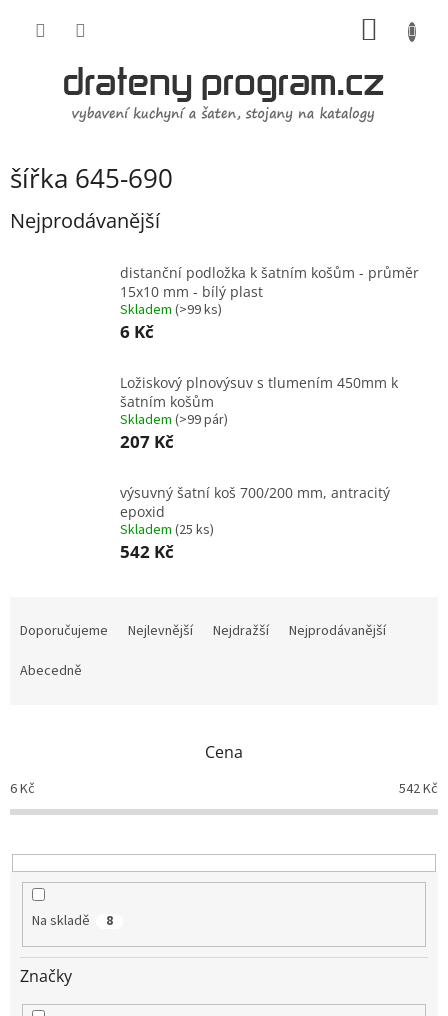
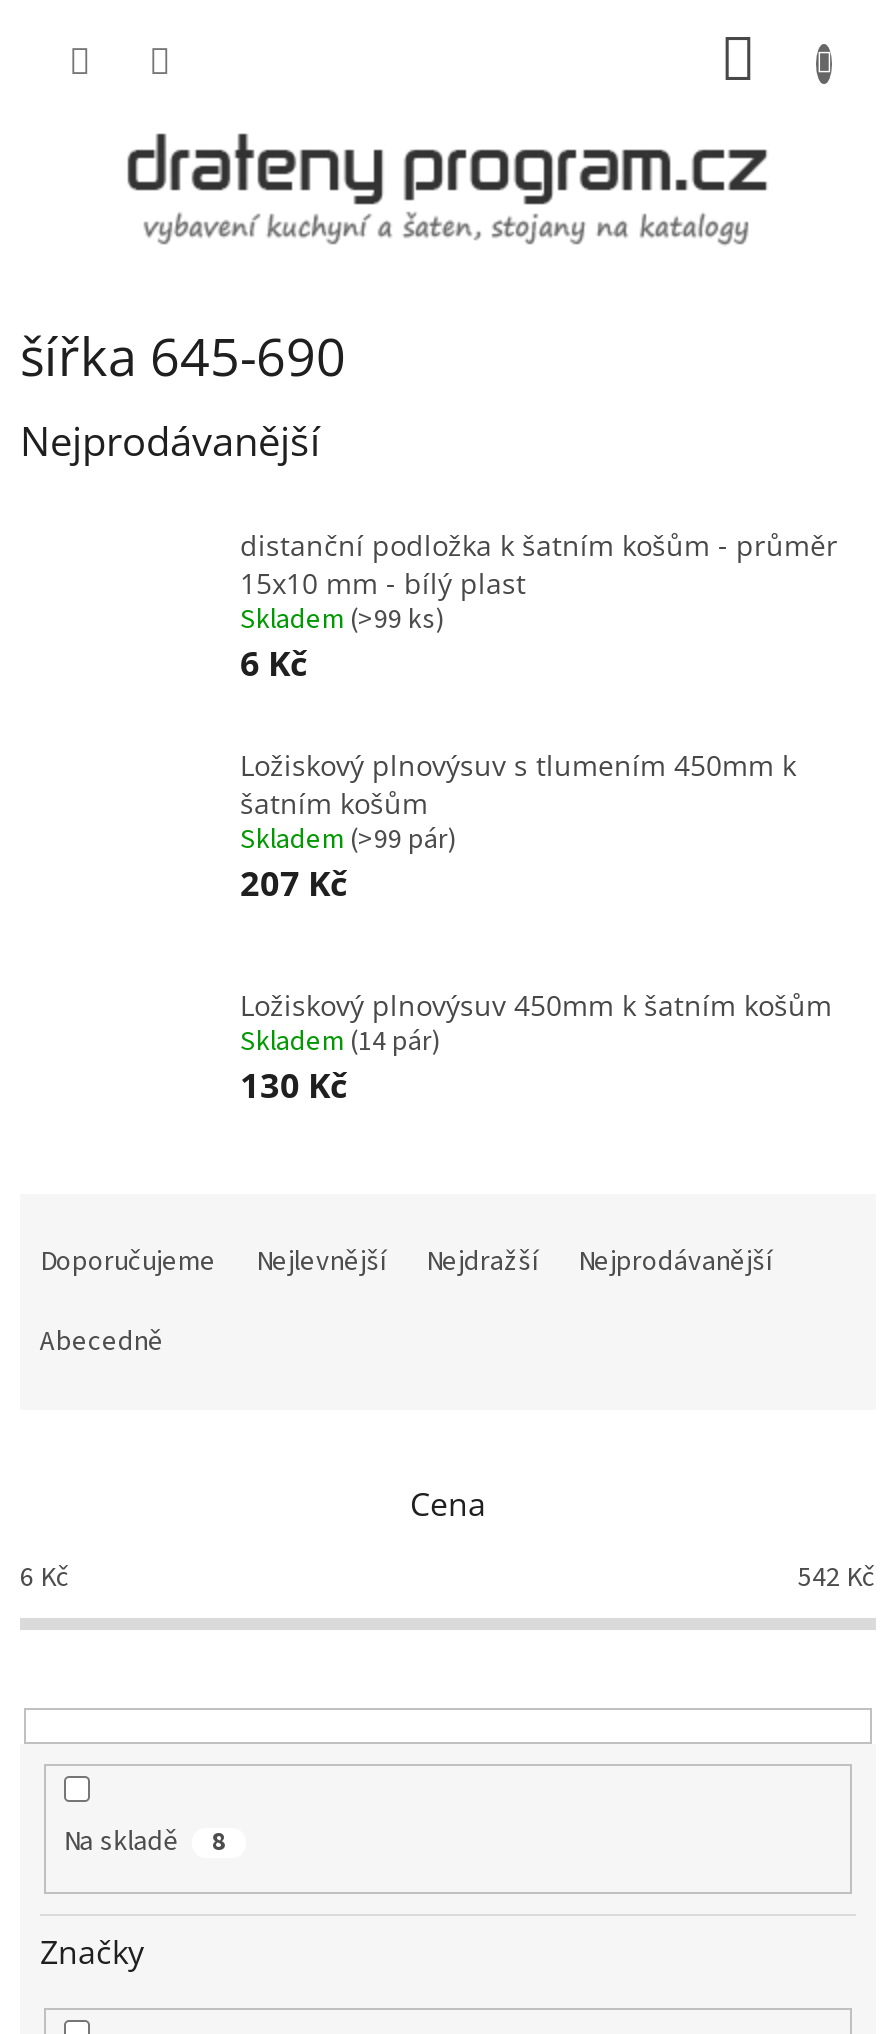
[120,483,390,563] výsuvný šatní koš 700/200 mm, antracitý | epoxid | Skladem (25 ks) | 542 Kč -> [240,986,832,1108] Ložiskový plnovýsuv 450mm k šatním košům | Skladem (14 pár) | 130 Kč

